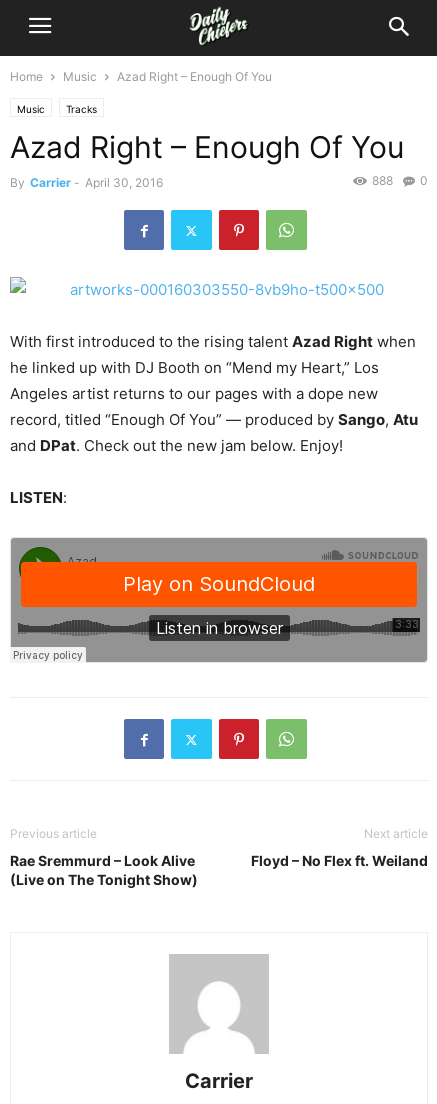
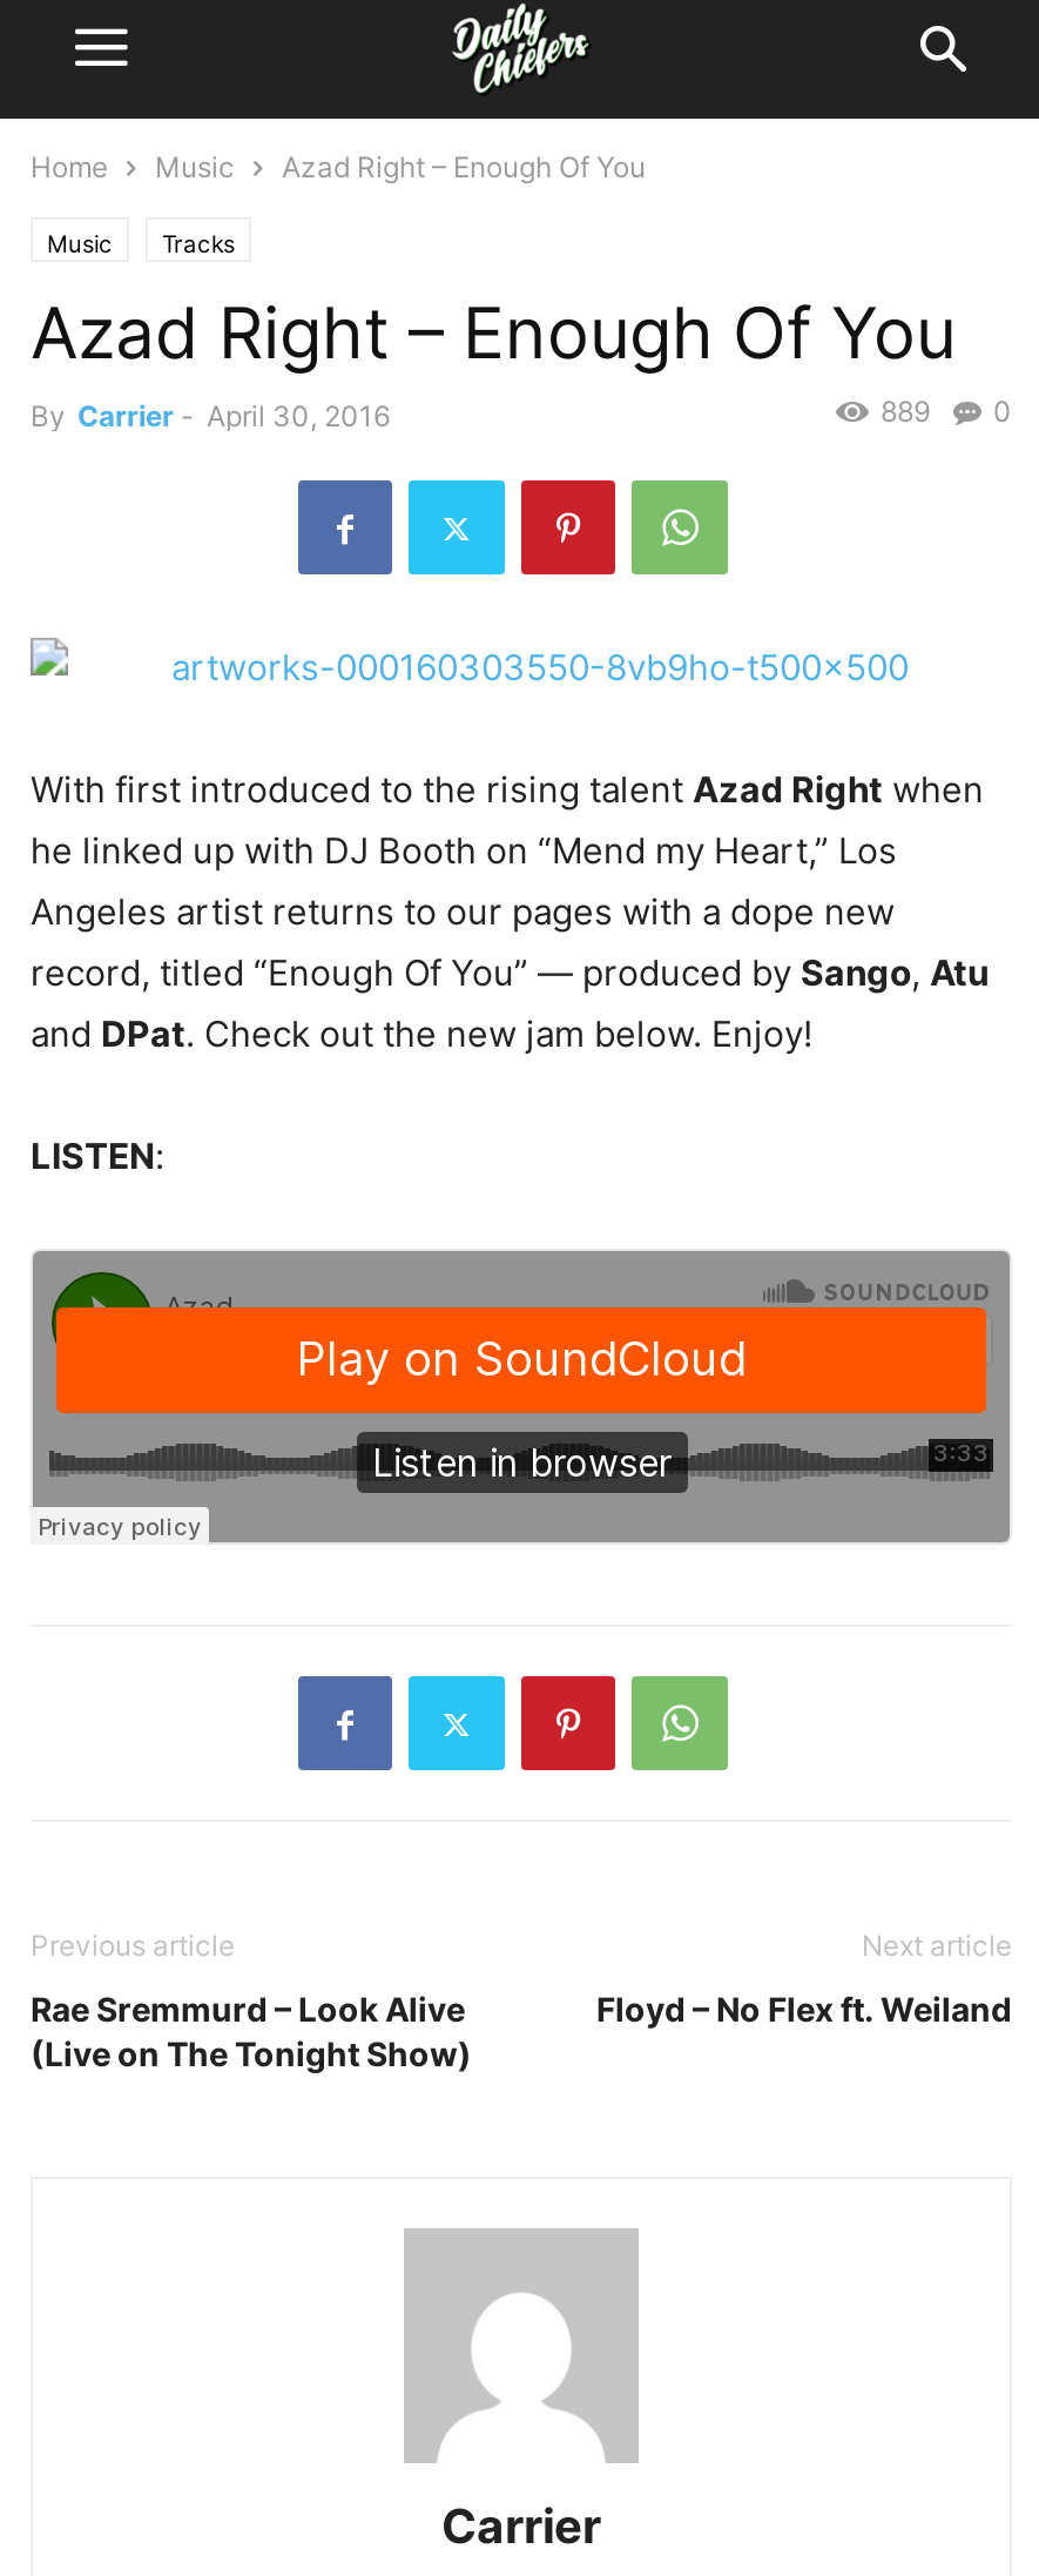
[372,173,428,188] 888 0 -> [881,394,1012,429] 889 0

